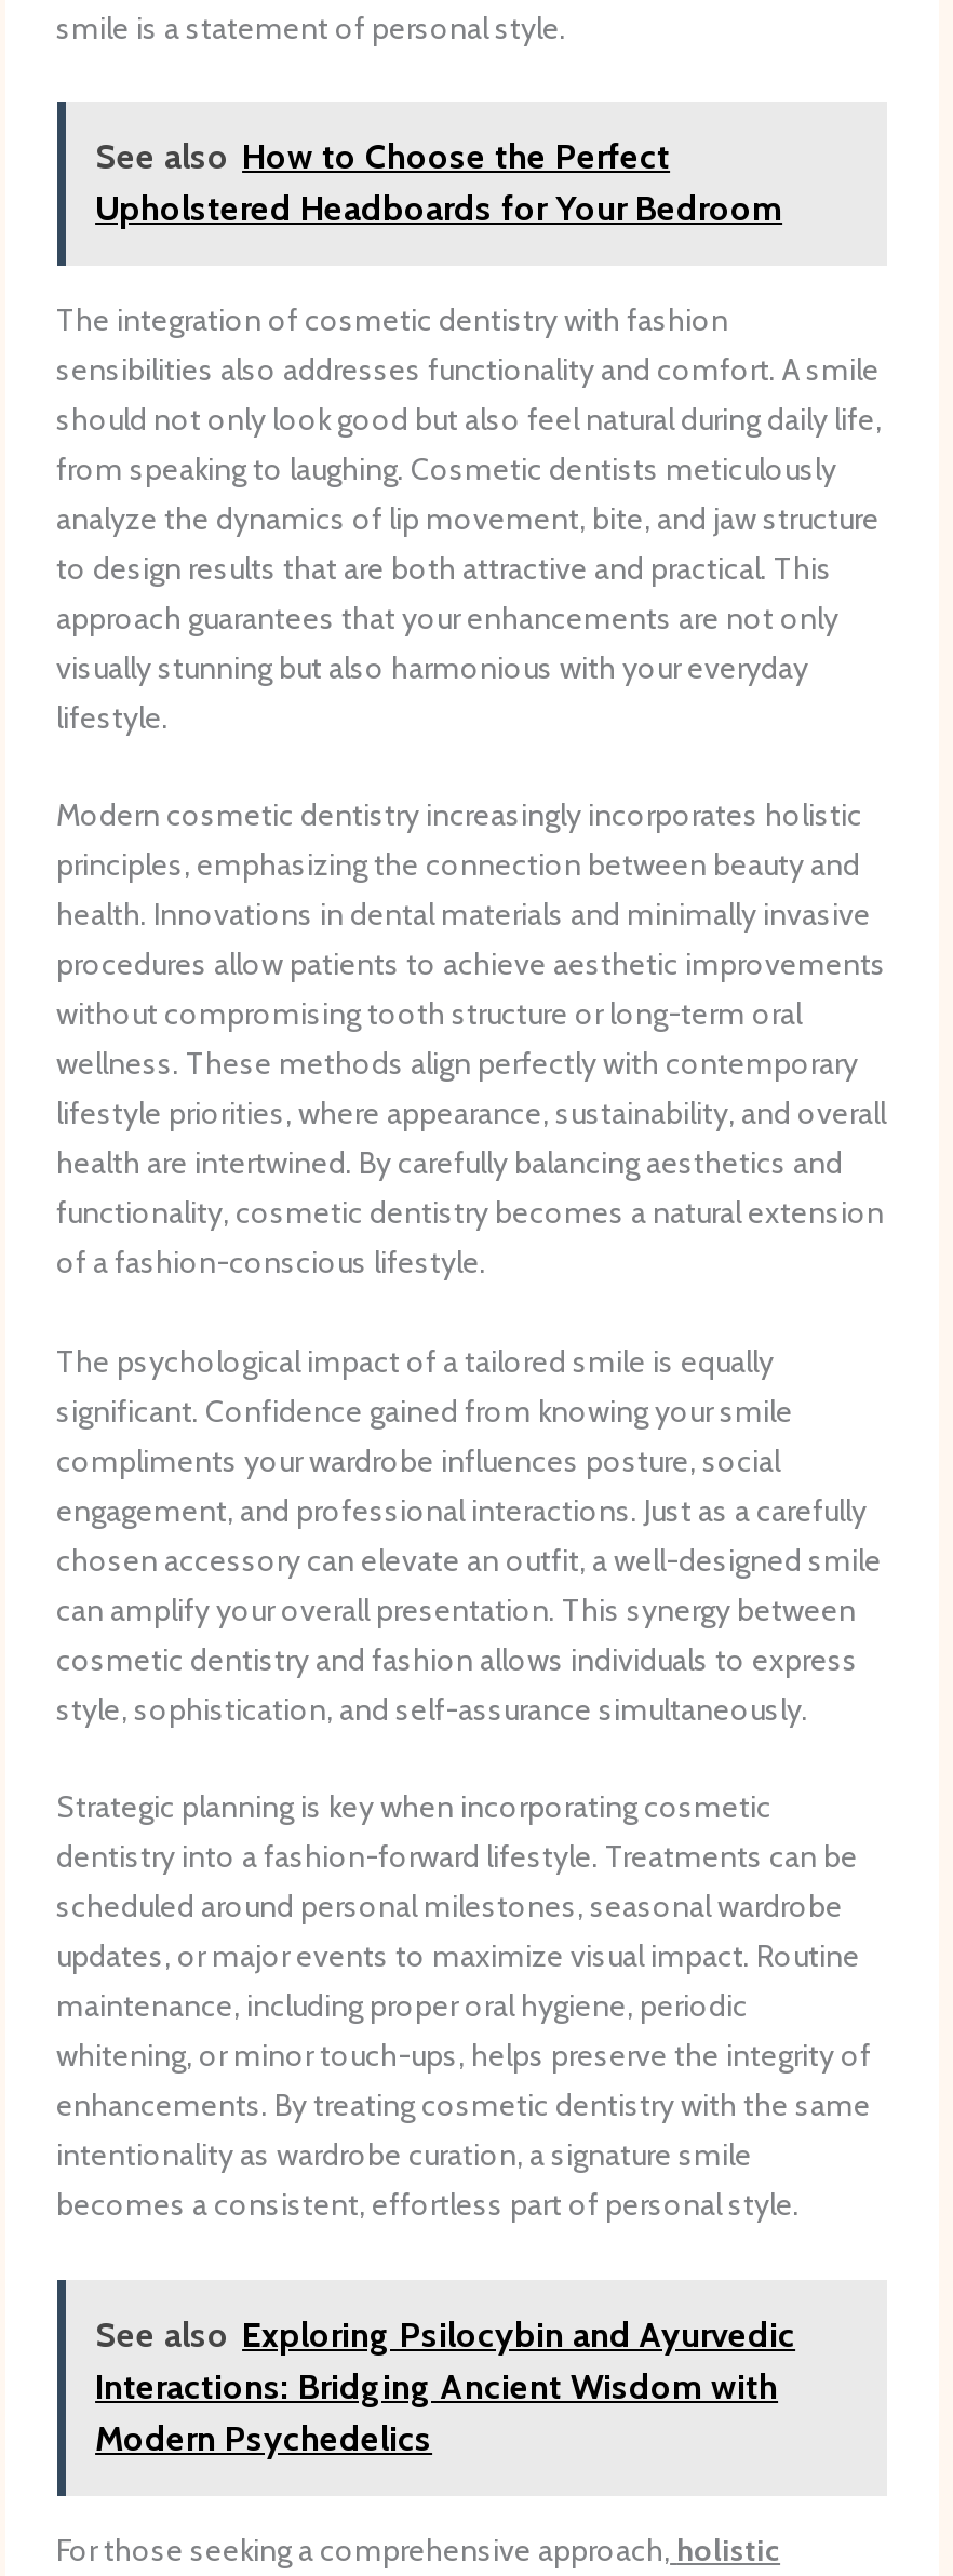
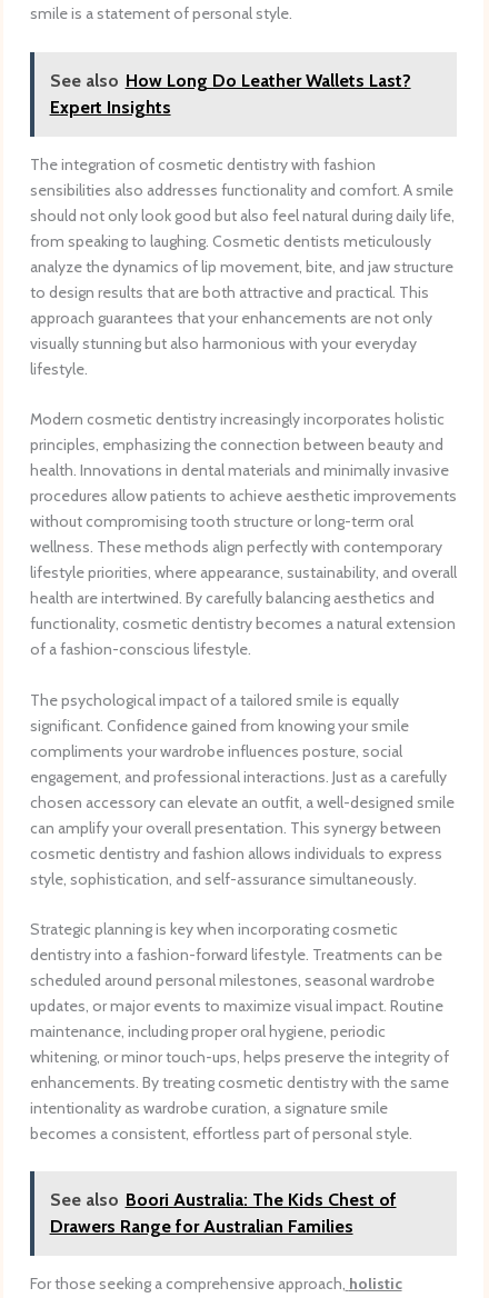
[95,136,782,229] See also How to Choose the Perfect | Upholstered Headboards for Your Bedroom -> [49,70,411,118] See also How Long Do Leather Wallets Last? | Expert Insights
[95,2313,795,2458] See also Exploring Psilocybin and Ayurvedic | Interactions: Bridging Ancient Wisdom with | Modern Psychedelics -> [49,1189,396,1237] See also Boori Australia: The Kids Chest of | Drawers Range for Australian Families

